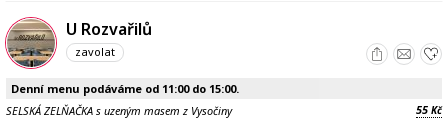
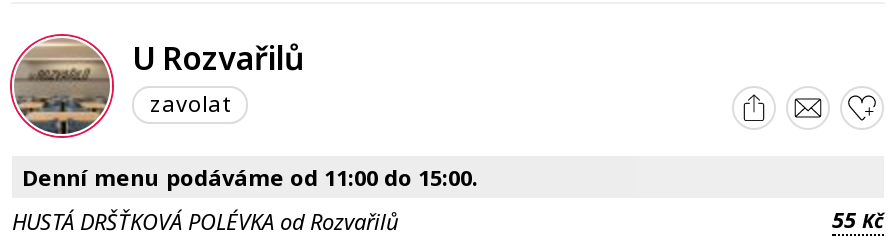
[6,103,232,118] SELSKÁ ZELŇAČKA s uzeným masem z Vysočiny -> [12,205,398,235] HUSTÁ DRŠŤKOVÁ POLÉVKA od Rozvařilů

